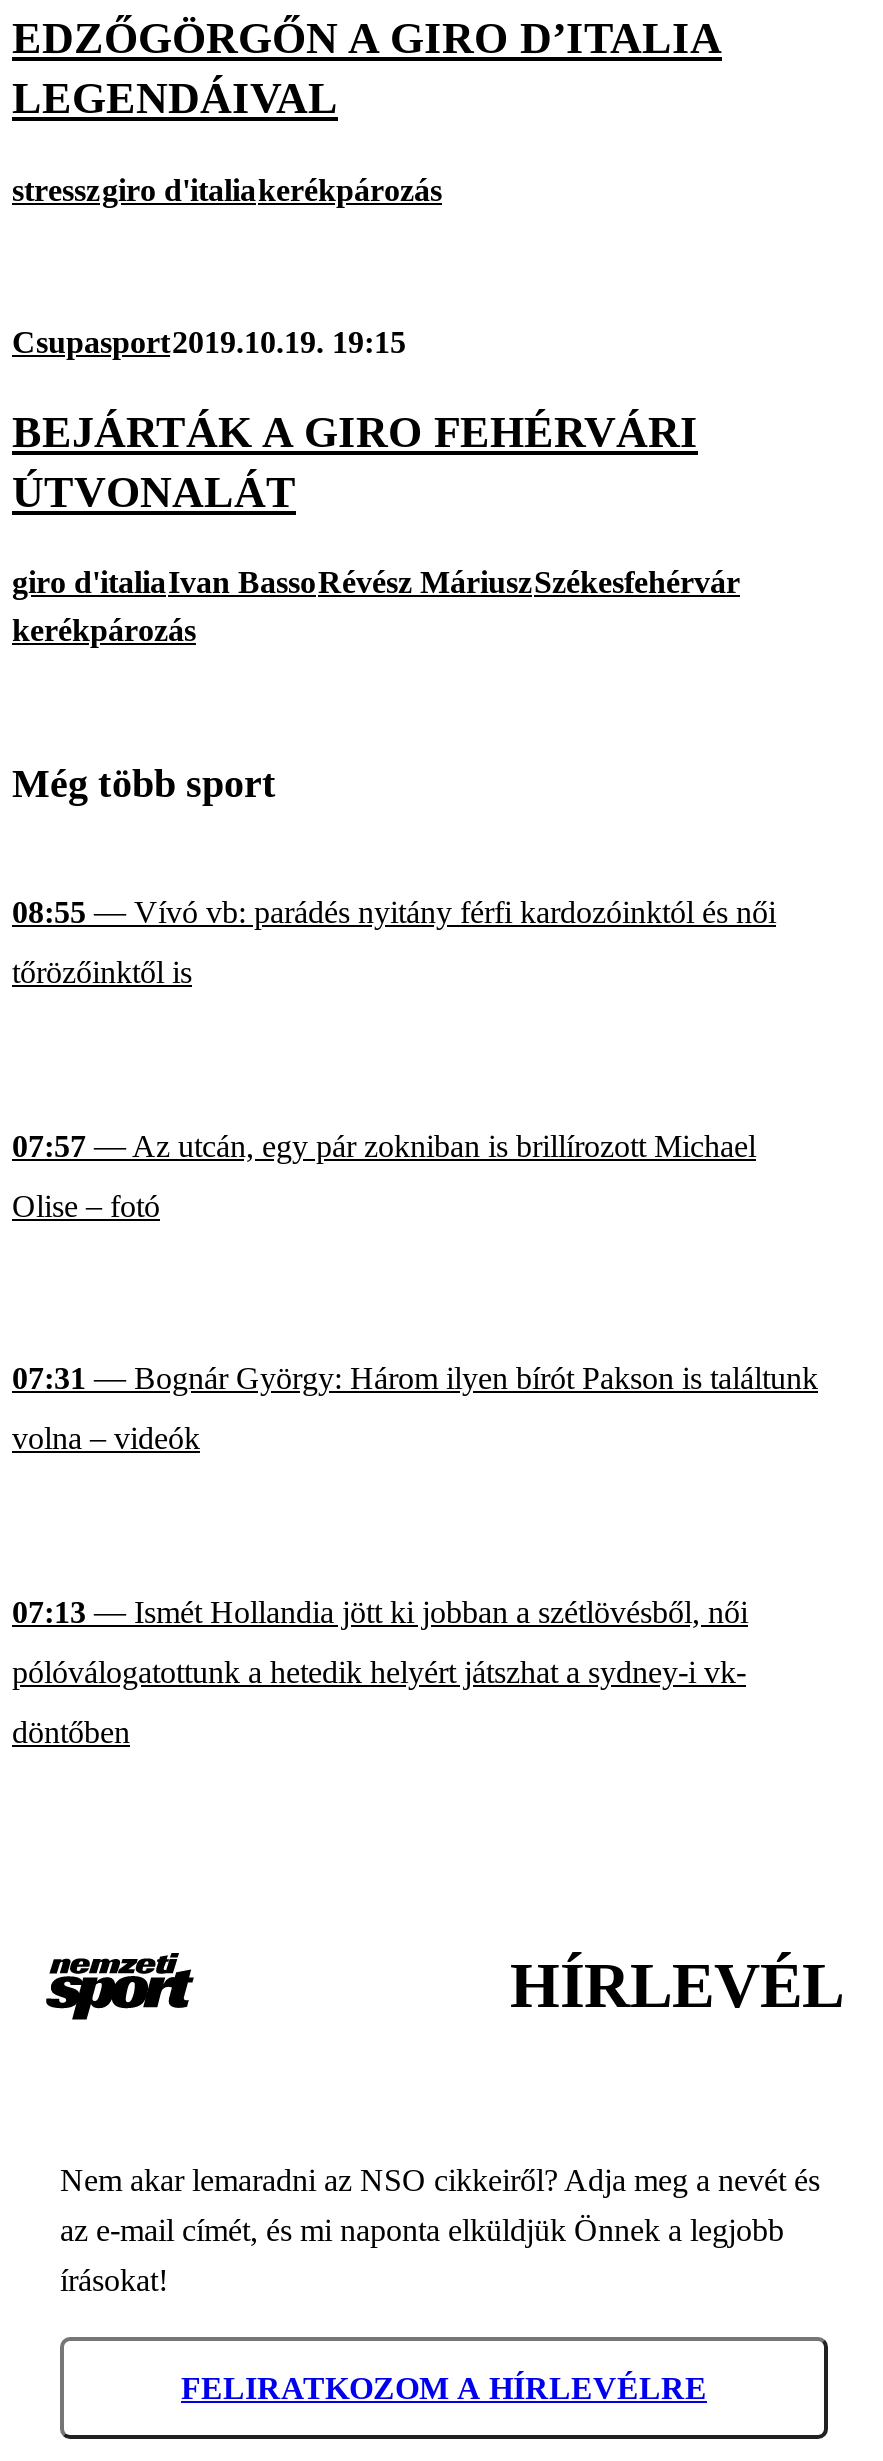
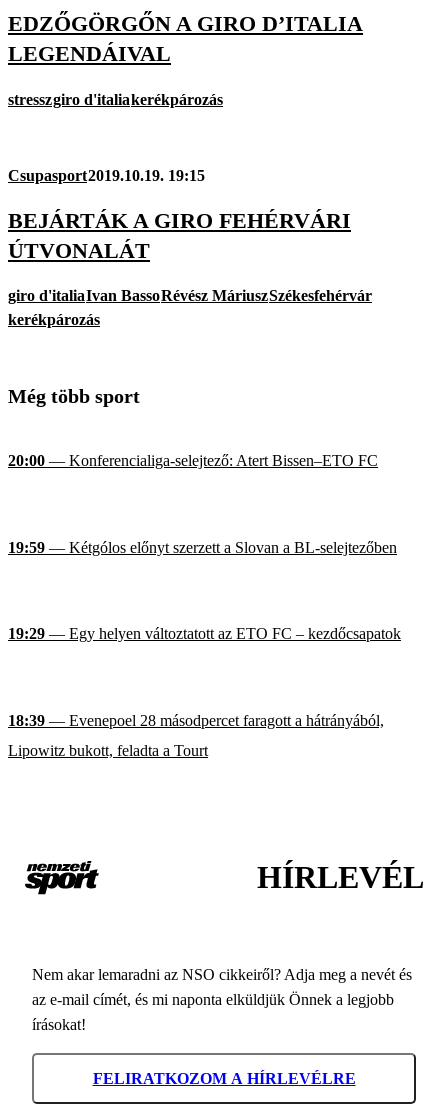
[12,896,776,990] 08:55 — Vívó vb: parádés nyitány férfi kardozóinktól és női | tőrözőinktől is -> [8,452,378,469] 20:00 — Konferencialiga-selejtező: Atert Bissen–ETO FC
[12,1129,756,1223] 07:57 — Az utcán, egy pár zokniban is brillírozott Michael | Olise – fotó -> [8,539,397,556] 19:59 — Kétgólos előnyt szerzett a Slovan a BL-selejtezőben
[12,1362,818,1456] 07:31 — Bognár György: Három ilyen bírót Pakson is találtunk | volna – videók -> [8,625,401,642] 19:29 — Egy helyen változtatott az ETO FC – kezdőcsapatok
[12,1595,748,1749] 07:13 — Ismét Hollandia jött ki jobban a szétlövésből, női | pólóválogatottunk a hetedik helyért játszhat a sydney-i vk- | döntőben -> [8,712,384,759] 18:39 — Evenepoel 28 másodpercet faragott a hátrányából, | Lipowitz bukott, feladta a Tourt

